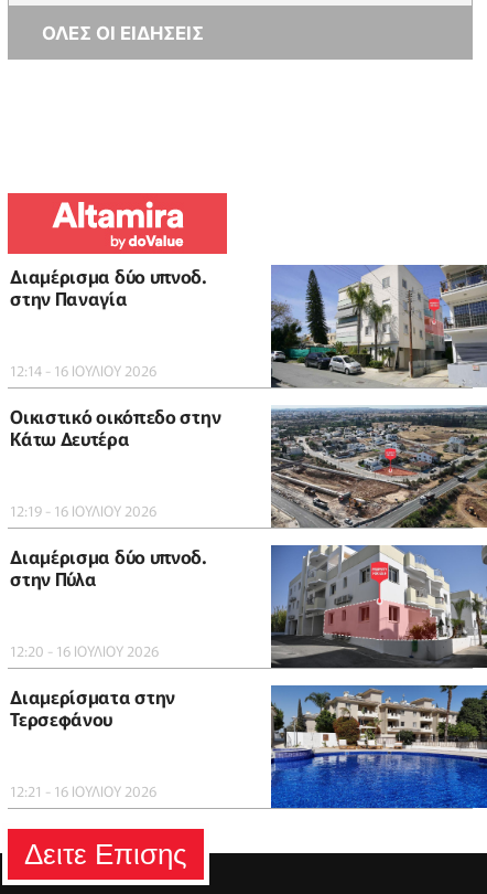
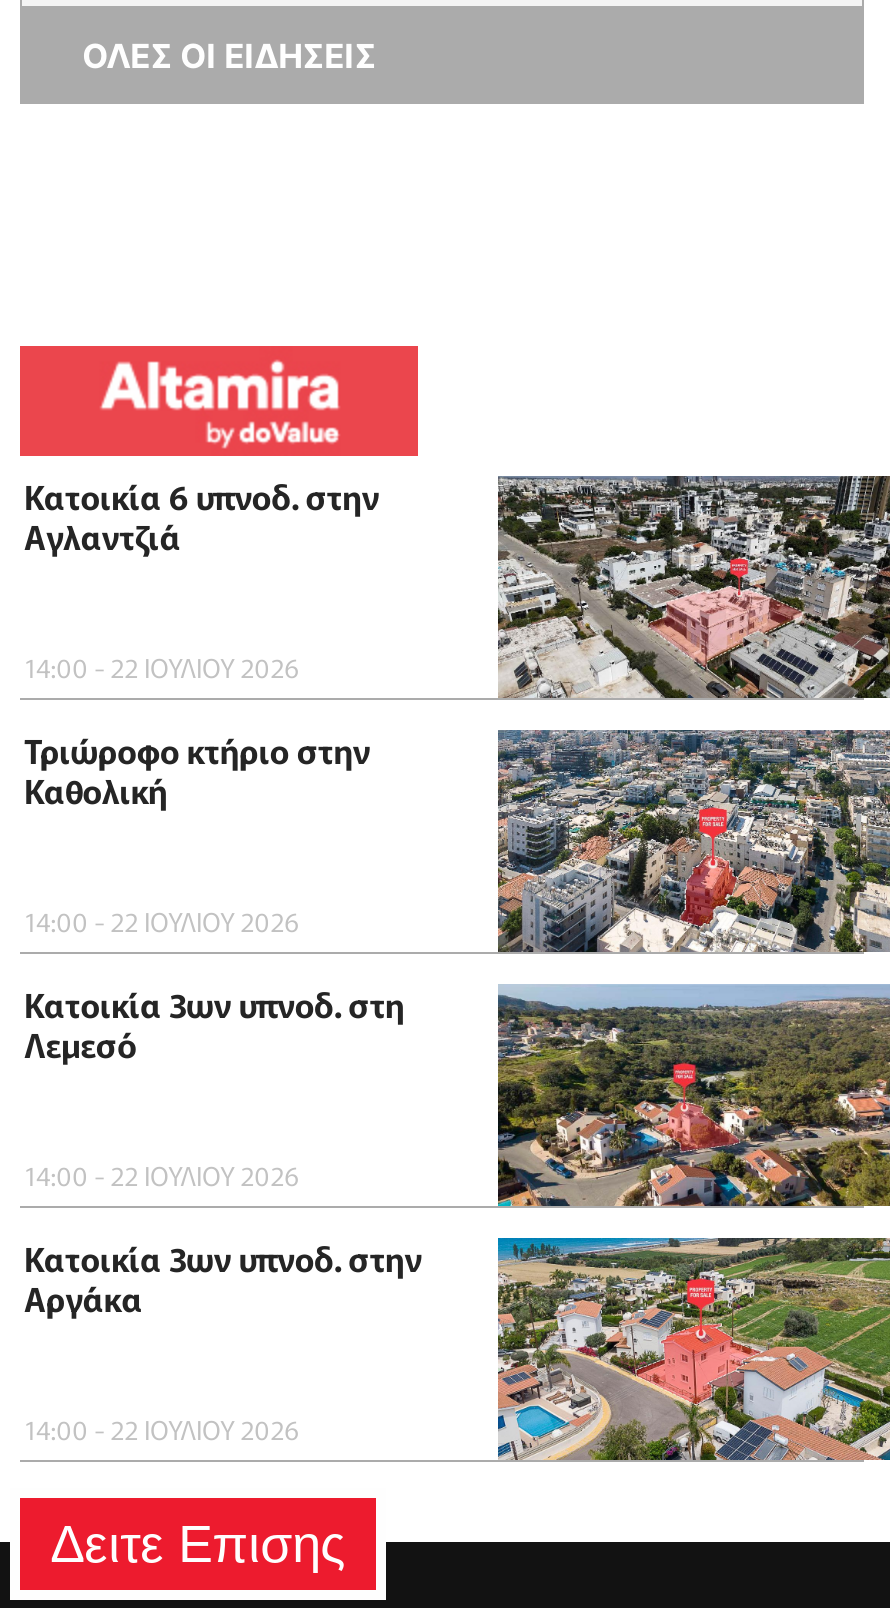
[10,263,206,311] Διαμέρισμα δύο υπνοδ. | στην Παναγία -> [24,472,379,560] Κατοικία 6 υπνοδ. στην | Αγλαντζιά
[270,264,484,389] [image] -> [496,474,884,700] [image]
[10,360,157,381] 12:14 - 16 ΙΟΥΛΙΟΥ 2026 -> [24,648,298,686] 14:00 - 22 ΙΟΥΛΙΟΥ 2026
[10,403,221,452] Οικιστικό οικόπεδο στην | Κάτω Δευτέρα -> [24,726,370,814] Τριώροφο κτήριο στην | Καθολική
[271,405,484,529] [image] -> [496,728,884,954] [image]
[10,500,157,521] 12:19 - 16 ΙΟΥΛΙΟΥ 2026 -> [24,902,298,940] 14:00 - 22 ΙΟΥΛΙΟΥ 2026
[10,543,206,592] Διαμέρισμα δύο υπνοδ. | στην Πύλα -> [24,980,404,1068] Κατοικία 3ων υπνοδ. στη | Λεμεσό
[270,545,484,669] [image] -> [496,984,884,1208] [image]
[10,640,159,661] 12:20 - 16 ΙΟΥΛΙΟΥ 2026 -> [24,1156,298,1194] 14:00 - 22 ΙΟΥΛΙΟΥ 2026
[10,683,175,732] Διαμερίσματα στην | Τερσεφάνου -> [24,1234,422,1322] Κατοικία 3ων υπνοδ. στην | Αργάκα
[270,684,484,809] [image] -> [496,1236,884,1462] [image]
[10,780,157,801] 12:21 - 16 ΙΟΥΛΙΟΥ 2026 -> [24,1410,298,1448] 14:00 - 22 ΙΟΥΛΙΟΥ 2026

